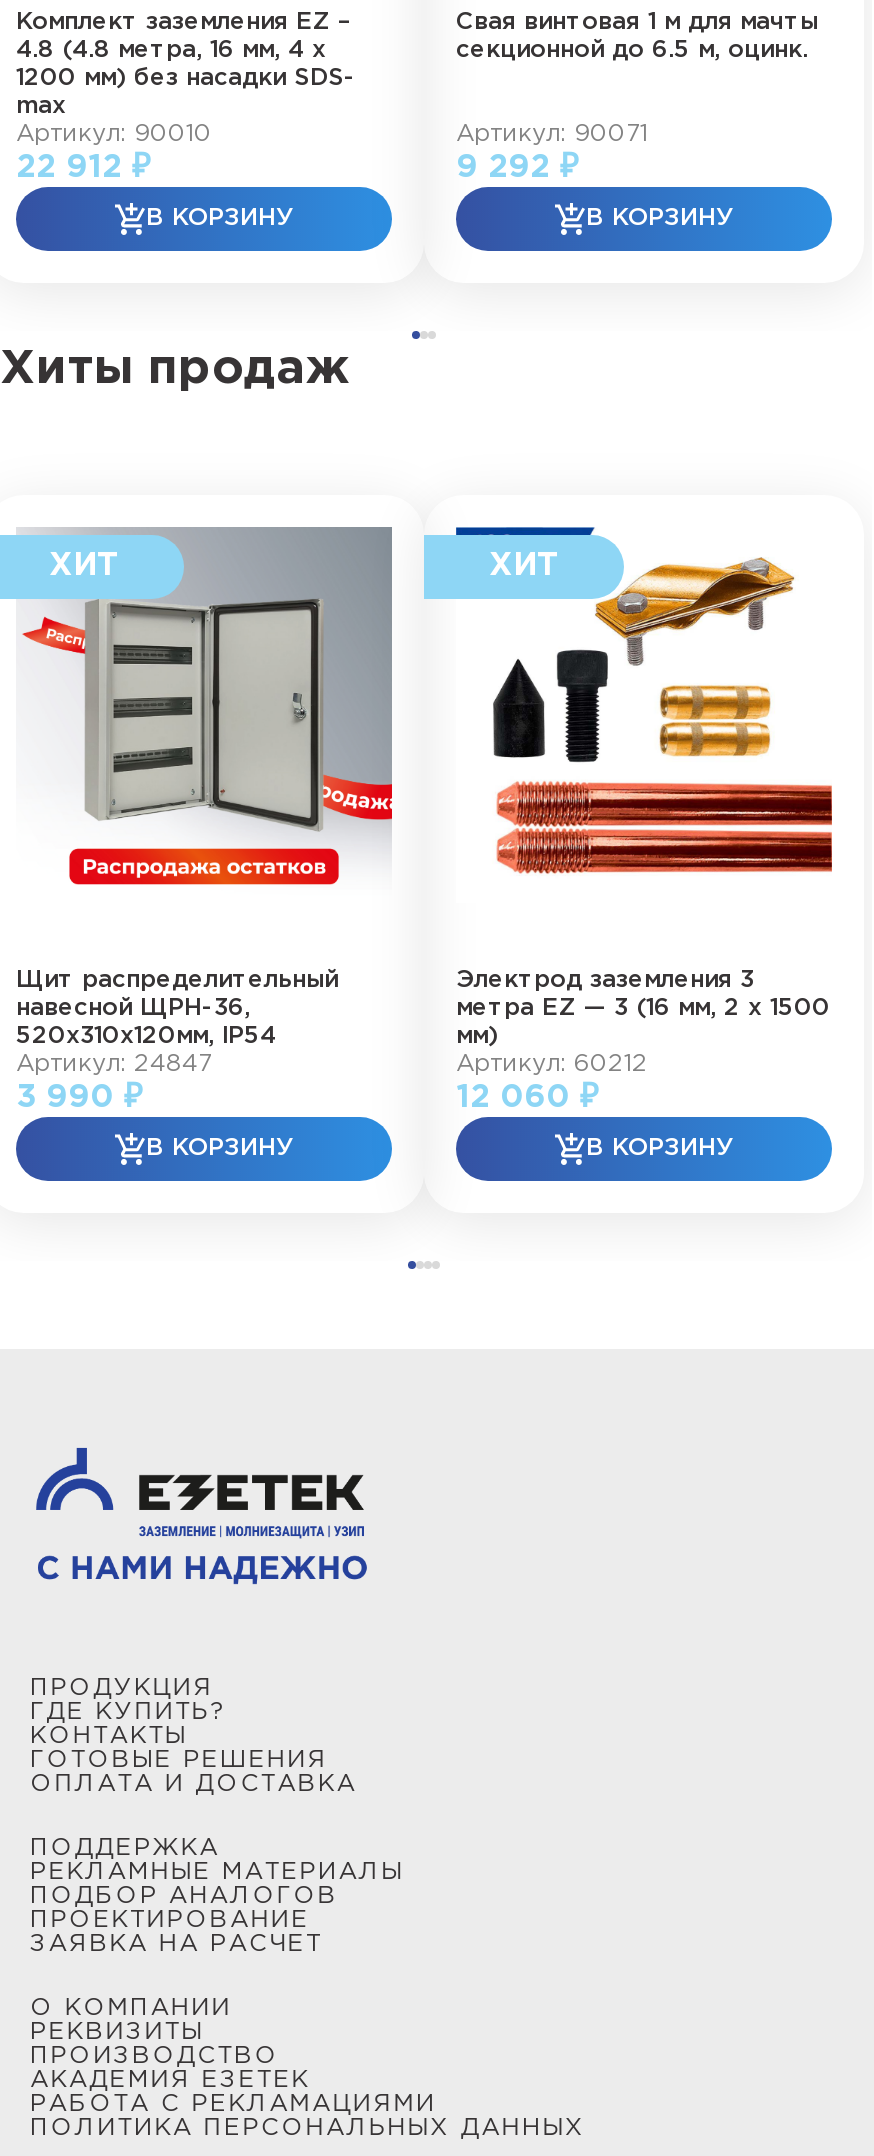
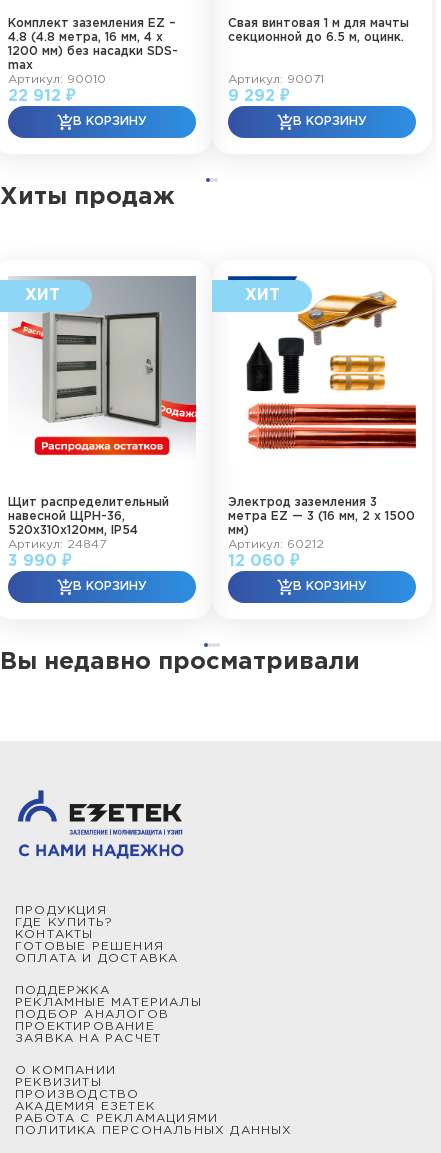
none -> [0,651,360,673] Вы недавно просматривали

